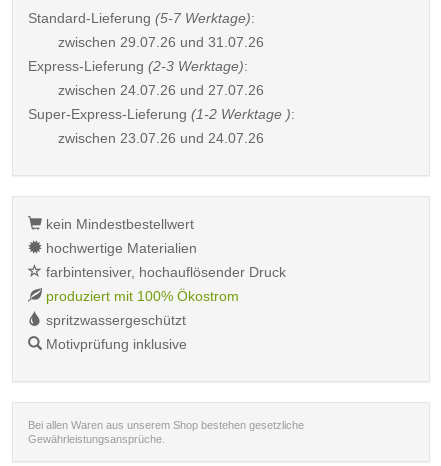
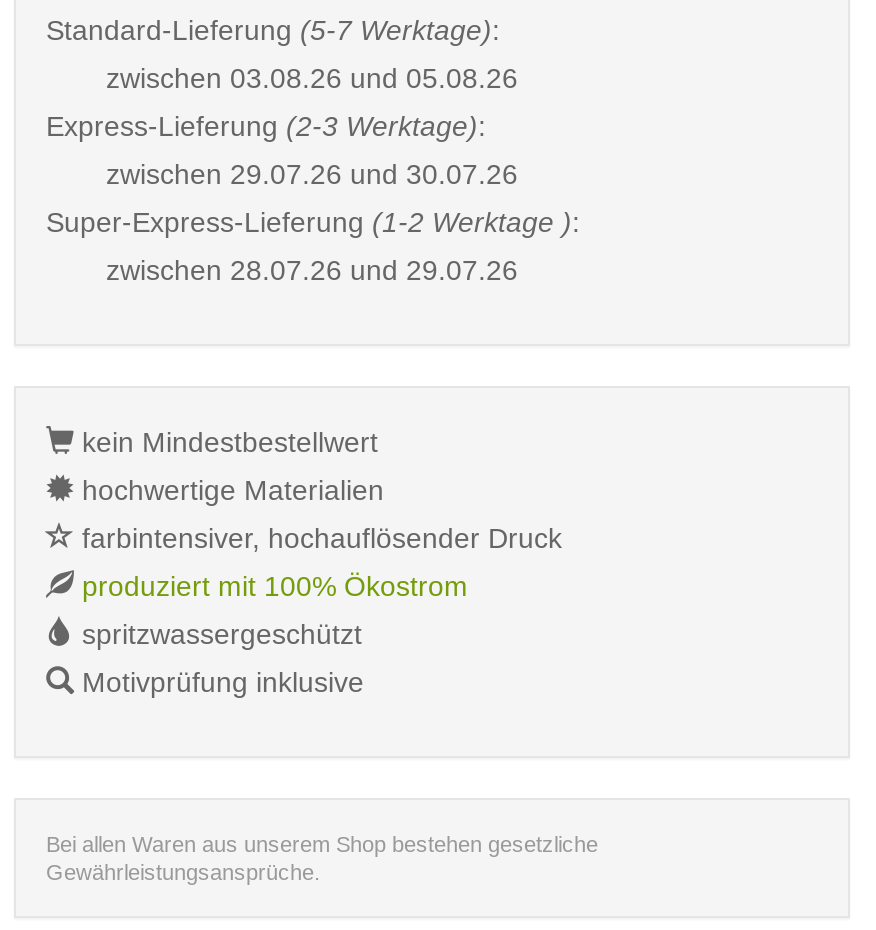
[58,34,264,50] zwischen 29.07.26 und 31.07.26 -> [106,62,518,94] zwischen 03.08.26 und 05.08.26
[58,82,264,98] zwischen 24.07.26 und 27.07.26 -> [106,158,518,190] zwischen 29.07.26 und 30.07.26
[58,130,264,146] zwischen 23.07.26 und 24.07.26 -> [106,254,518,286] zwischen 28.07.26 und 29.07.26

